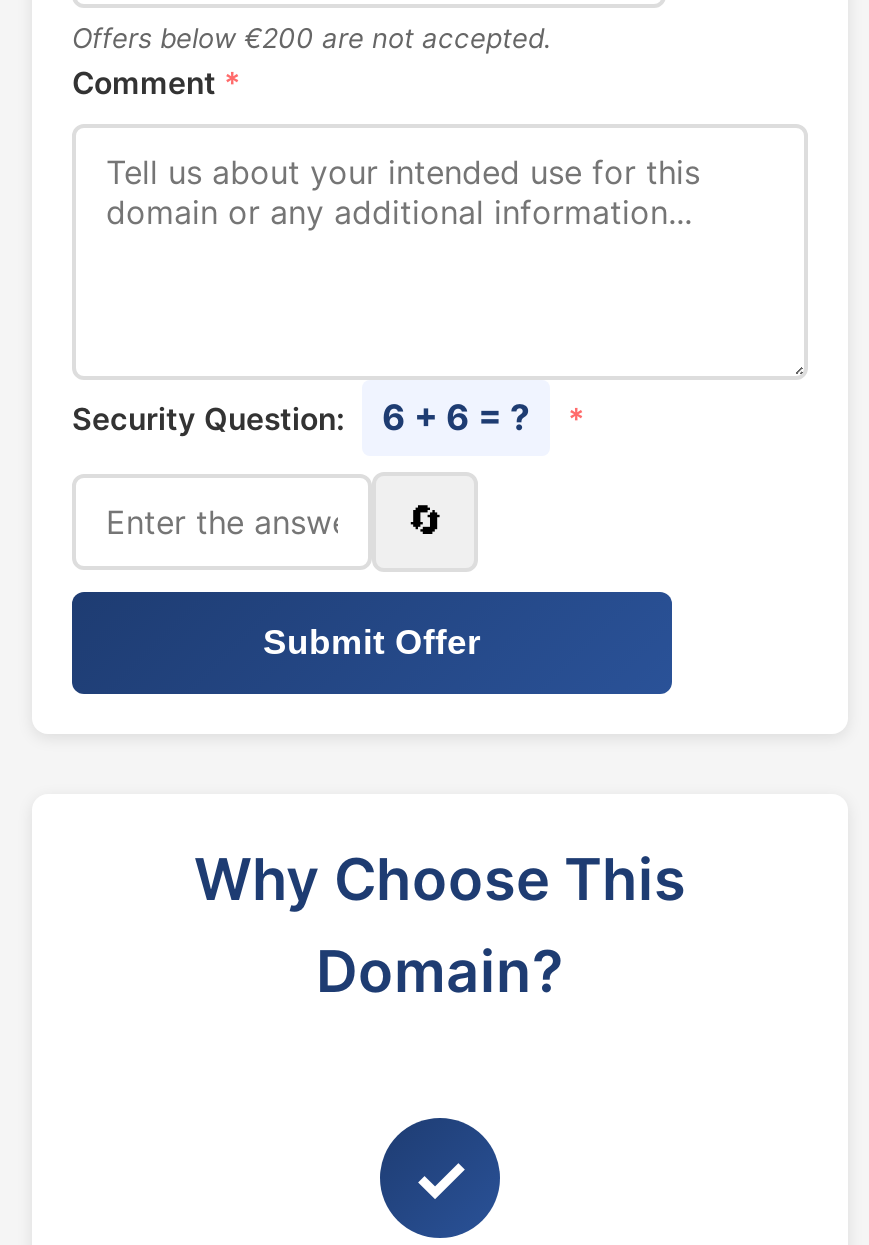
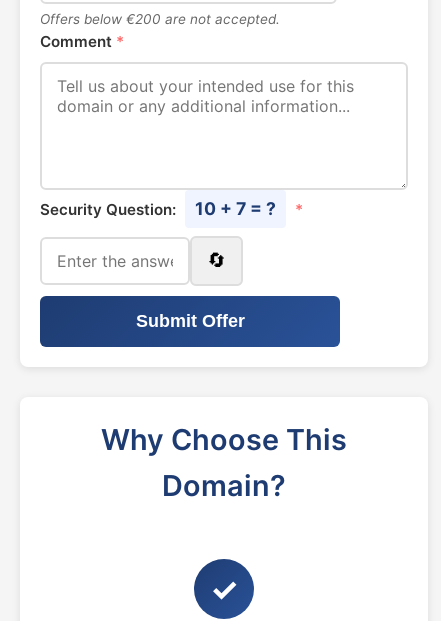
[382,396,530,438] 6 + 6 = ? -> [195,198,276,219] 10 + 7 = ?

